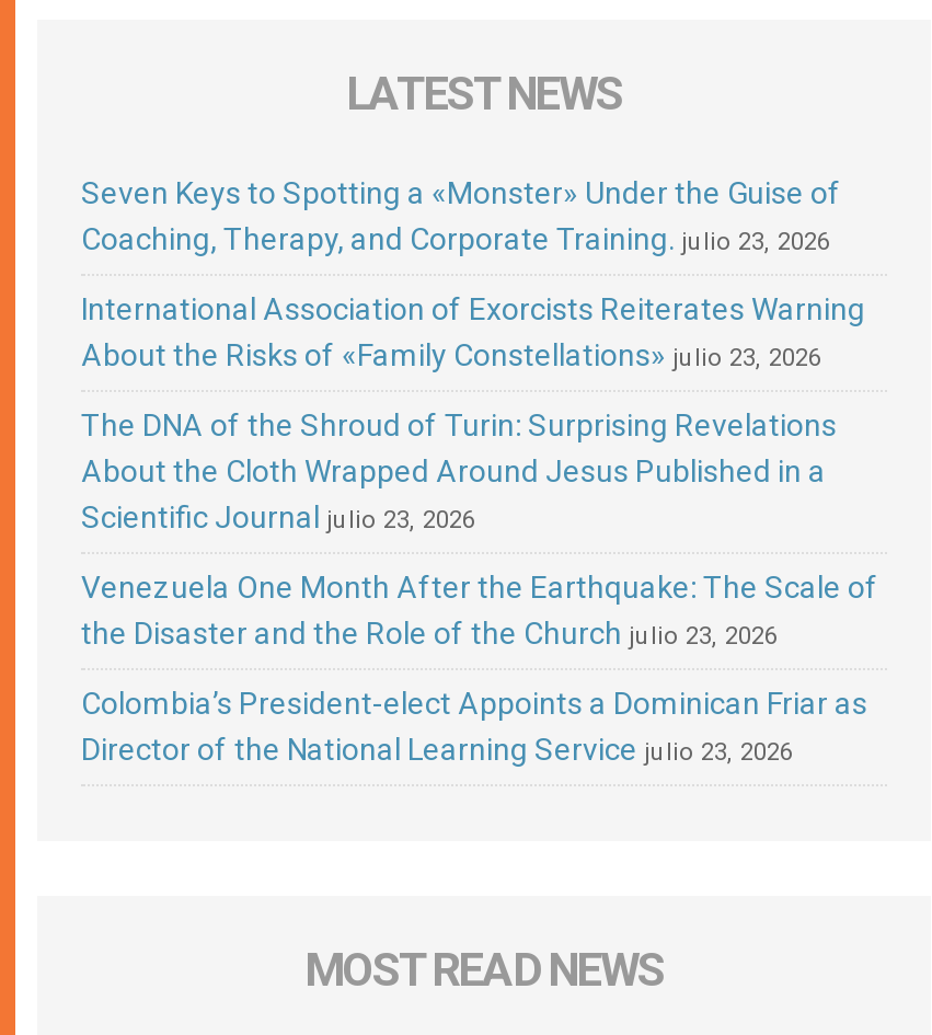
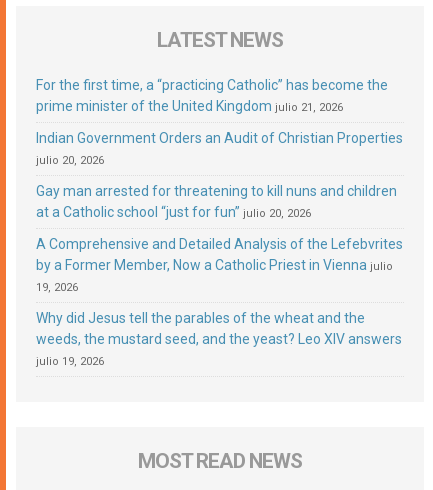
[81,176,878,767] Seven Keys to Spotting a «Monster» Under the Guise of | Coaching, Therapy, and Corporate Training. julio 23, 2026 | International Association of Exorcists Reiterates Warning | About the Risks of «Family Constellations» julio 23, 2026 | The DNA of the Shroud of Turin: Surprising Revelations | About the Cloth Wrapped Around Jesus Published in a | Scientific Journal julio 23, 2026 | Venezuela One Month After the Earthquake: The Scale of | the Disaster and the Role of the Church julio 23, 2026 | Colombia’s President-elect Appoints a Dominican Friar as | Director of the National Learning Service julio 23, 2026 -> [36,77,403,368] For the first time, a “practicing Catholic” has become the | prime minister of the United Kingdom julio 21, 2026 | Indian Government Orders an Audit of Christian Properties | julio 20, 2026 | Gay man arrested for threatening to kill nuns and children | at a Catholic school “just for fun” julio 20, 2026 | A Comprehensive and Detailed Analysis of the Lefebvrites | by a Former Member, Now a Catholic Priest in Vienna julio | 19, 2026 | Why did Jesus tell the parables of the wheat and the | weeds, the mustard seed, and the yeast? Leo XIV answers | julio 19, 2026

